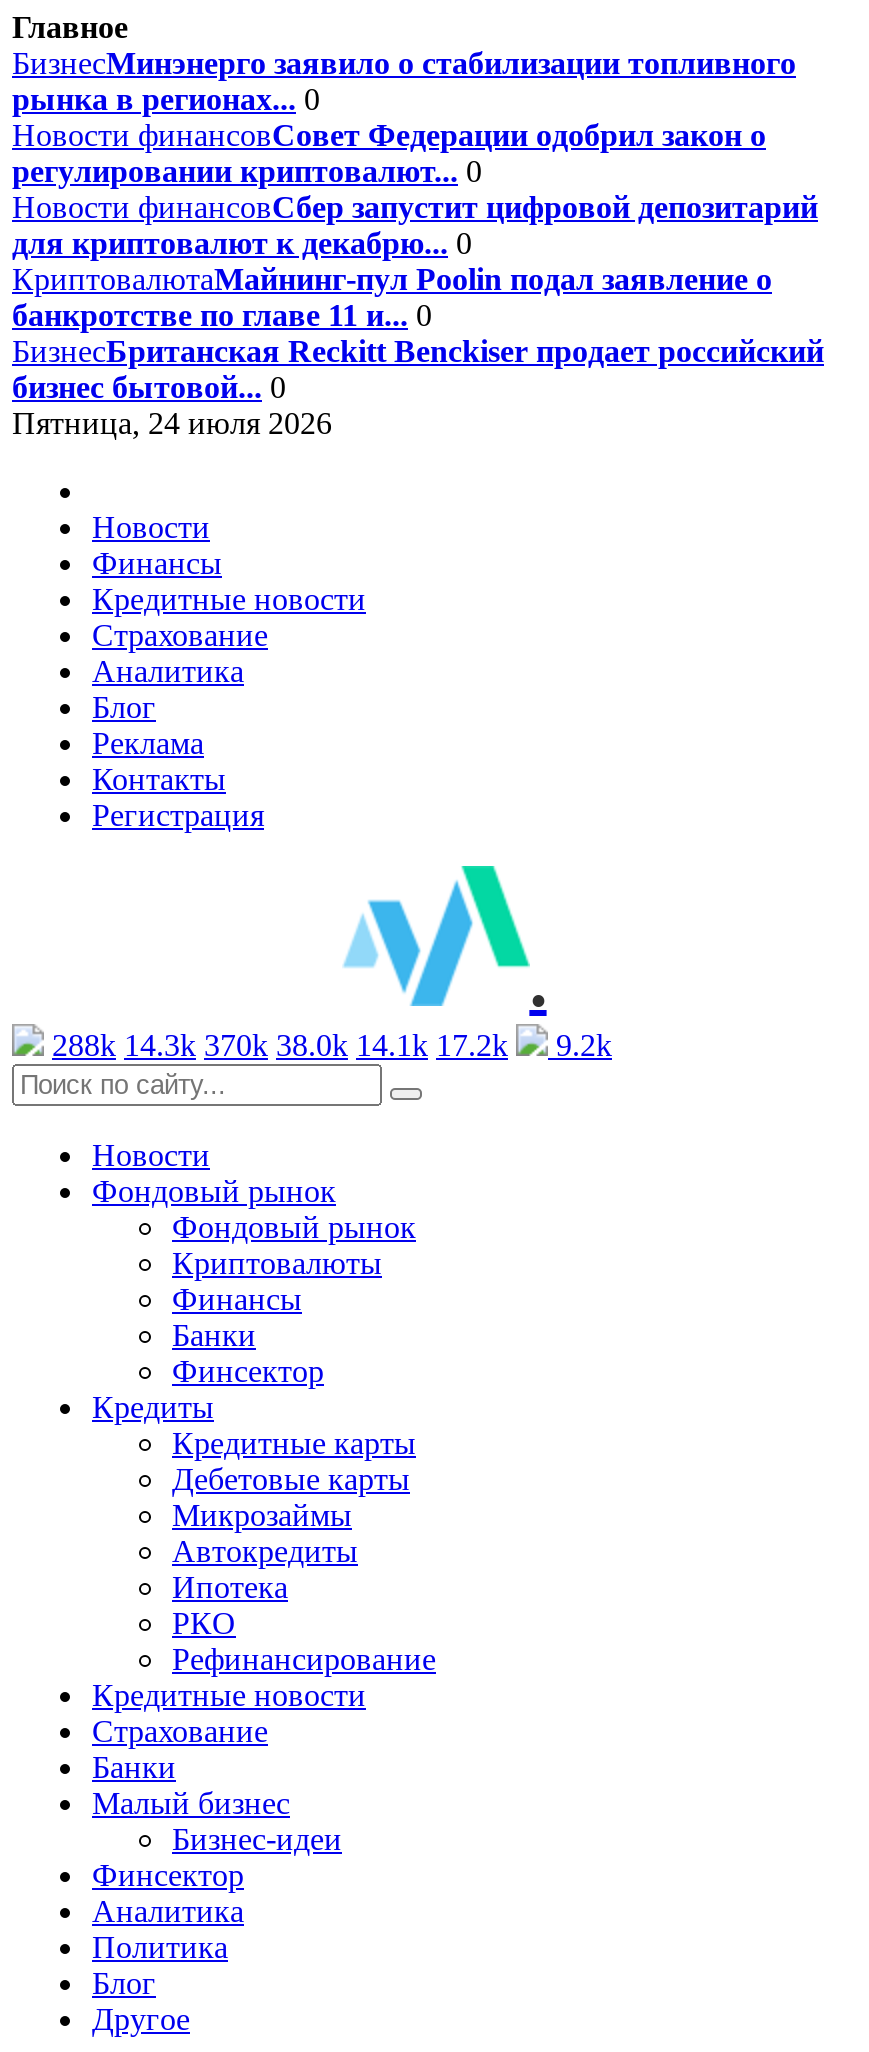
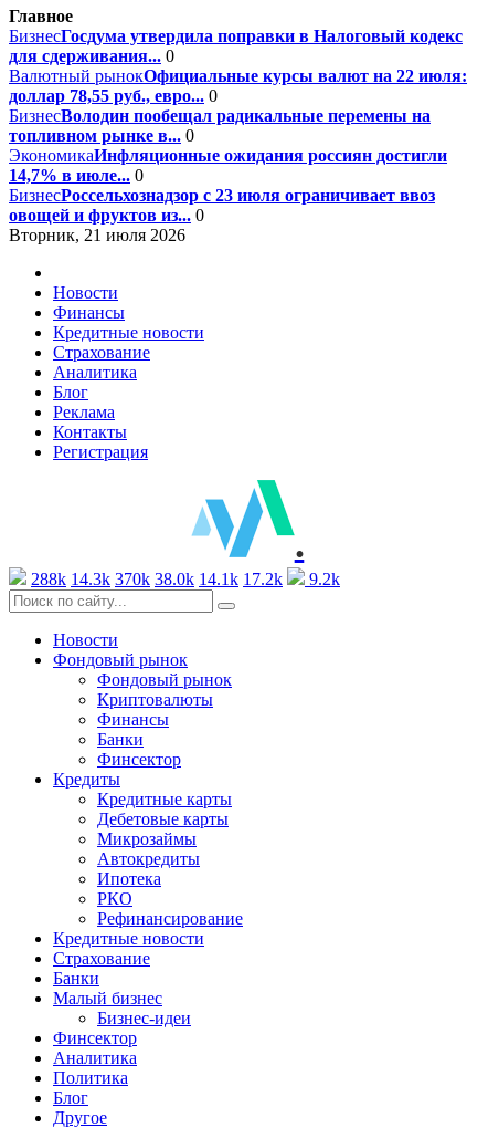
[12,46,824,440] БизнесМинэнерго заявило о стабилизации топливного | рынка в регионах... 0 | Новости финансовСовет Федерации одобрил закон о | регулировании криптовалют... 0 | Новости финансовСбер запустит цифровой депозитарий | для криптовалют к декабрю... 0 | КриптовалютаМайнинг-пул Poolin подал заявление о | банкротстве по главе 11 и... 0 | БизнесБританская Reckitt Benckiser продает российский | бизнес бытовой... 0 | Пятница, 24 июля 2026 -> [9,27,467,244] БизнесГосдума утвердила поправки в Налоговый кодекс | для сдерживания... 0 | Валютный рынокОфициальные курсы валют на 22 июля: | доллар 78,55 руб., евро... 0 | БизнесВолодин пообещал радикальные перемены на | топливном рынке в... 0 | ЭкономикаИнфляционные ожидания россиян достигли | 14,7% в июле... 0 | БизнесРоссельхознадзор с 23 июля ограничивает ввоз | овощей и фруктов из... 0 | Вторник, 21 июля 2026

